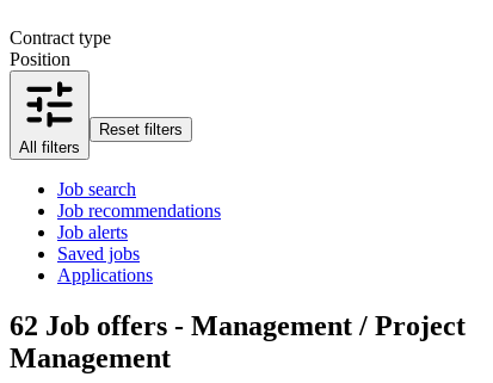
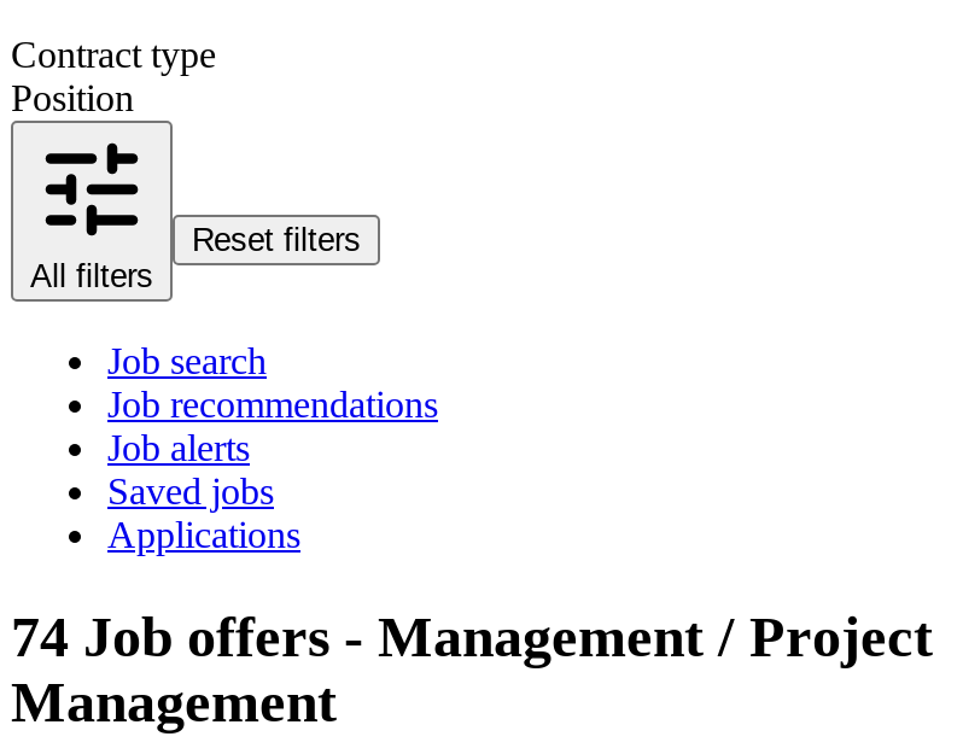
[10,310,466,341] 62 Job offers - Management / Project -> [11,605,933,668] 74 Job offers - Management / Project

